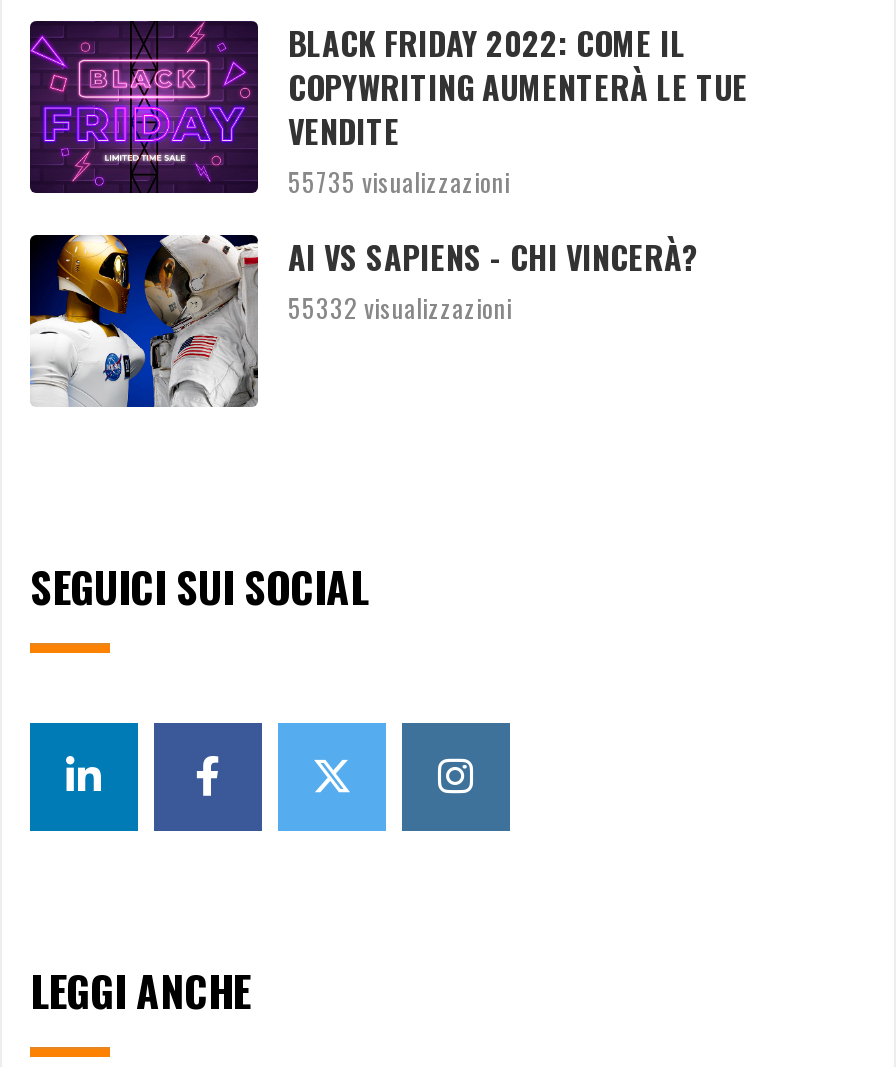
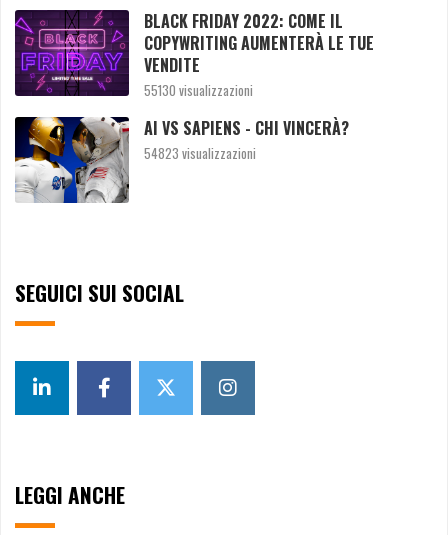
[288,161,510,201] 55735 visualizzazioni -> [144,80,253,100] 55130 visualizzazioni
[288,287,512,327] 55332 visualizzazioni -> [144,143,256,163] 54823 visualizzazioni

